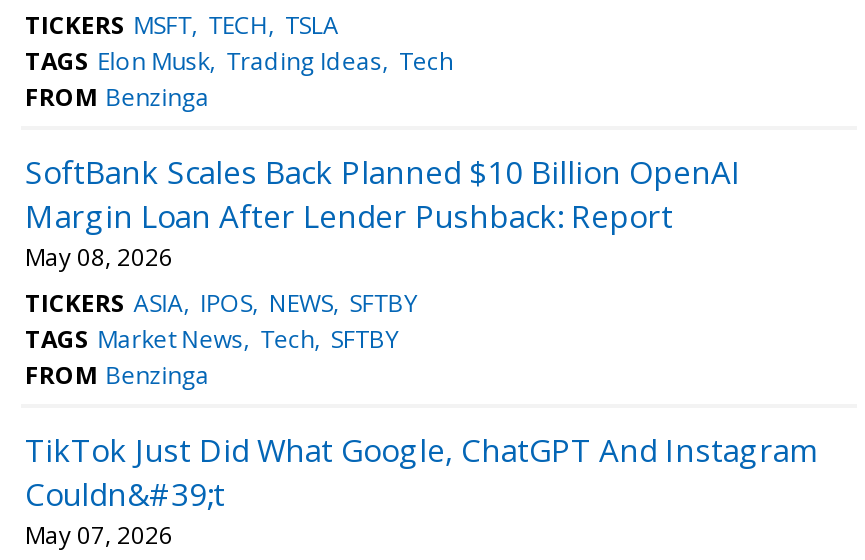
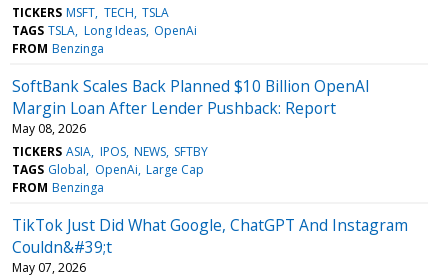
[25,44,453,78] TAGS Elon Musk Trading Ideas Tech -> [12,22,197,39] TAGS TSLA Long Ideas OpenAi
[25,322,399,356] TAGS Market News Tech SFTBY -> [12,161,204,178] TAGS Global OpenAi Large Cap

